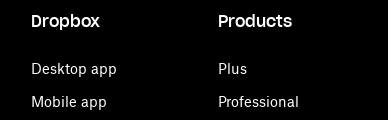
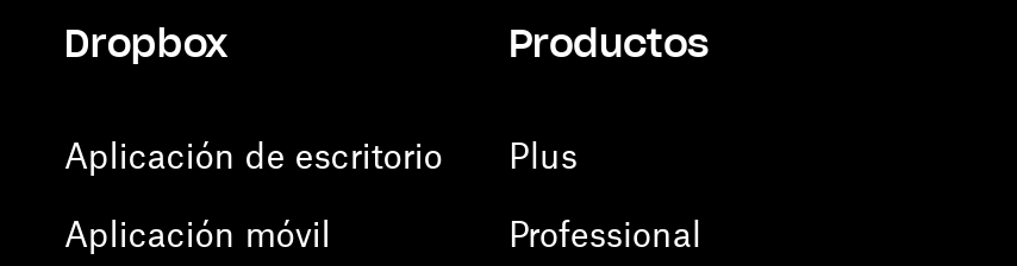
[218,11,292,31] Products -> [509,19,709,66] Productos
[31,60,117,77] Desktop app -> [64,135,443,176] Aplicación de escritorio
[31,93,107,110] Mobile app -> [64,214,331,254] Aplicación móvil

